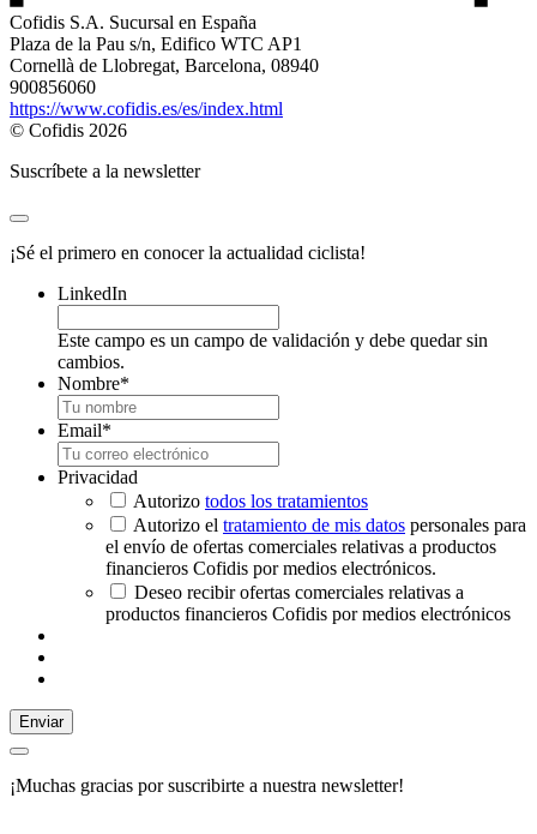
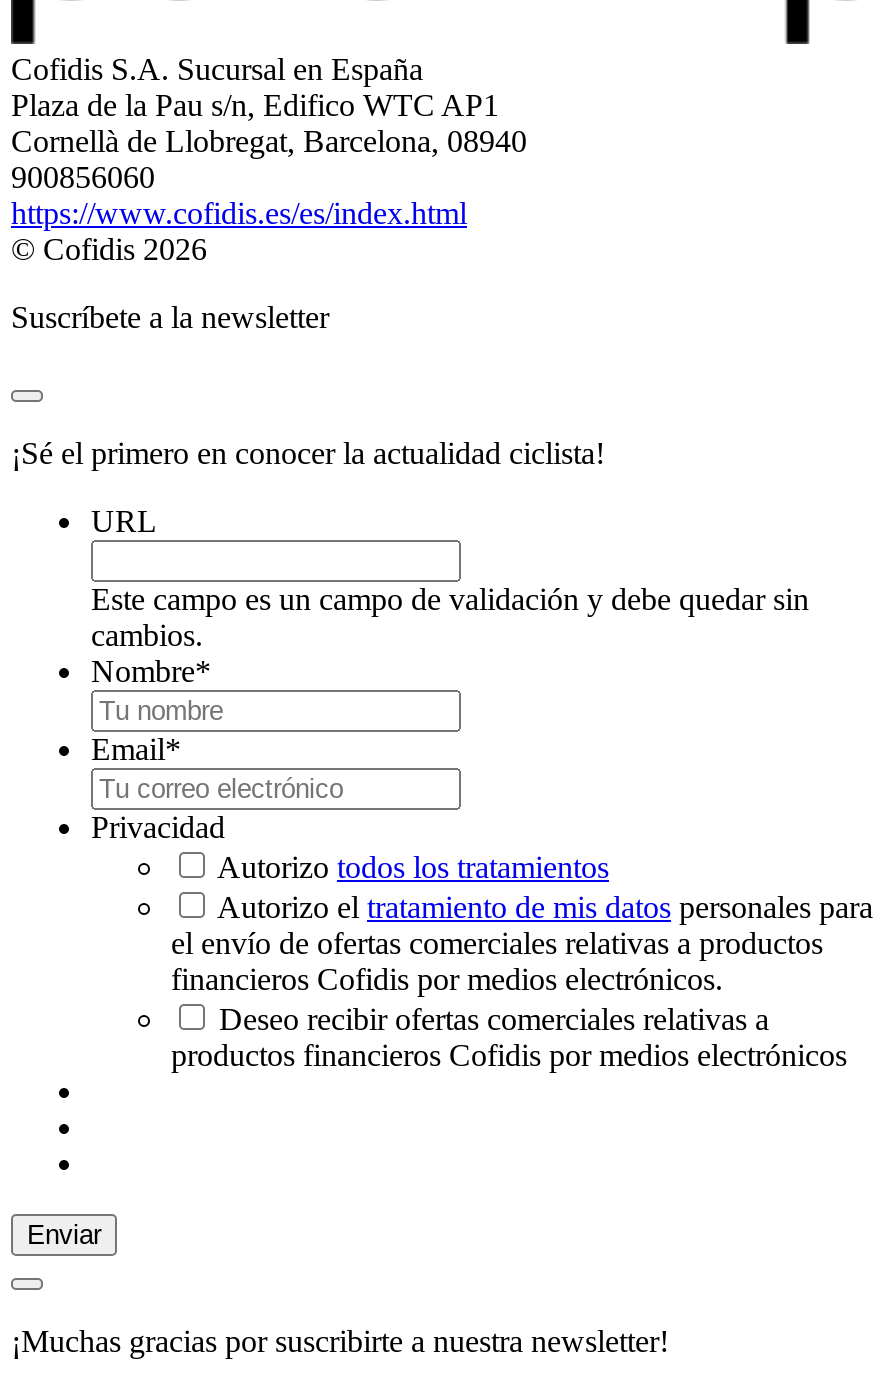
[58,283,127,304] LinkedIn -> [91,504,157,538] URL

